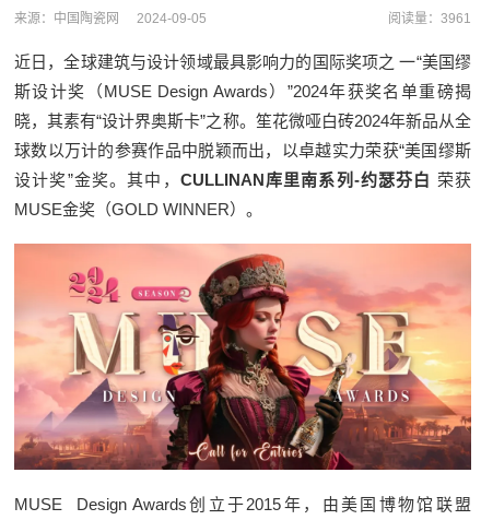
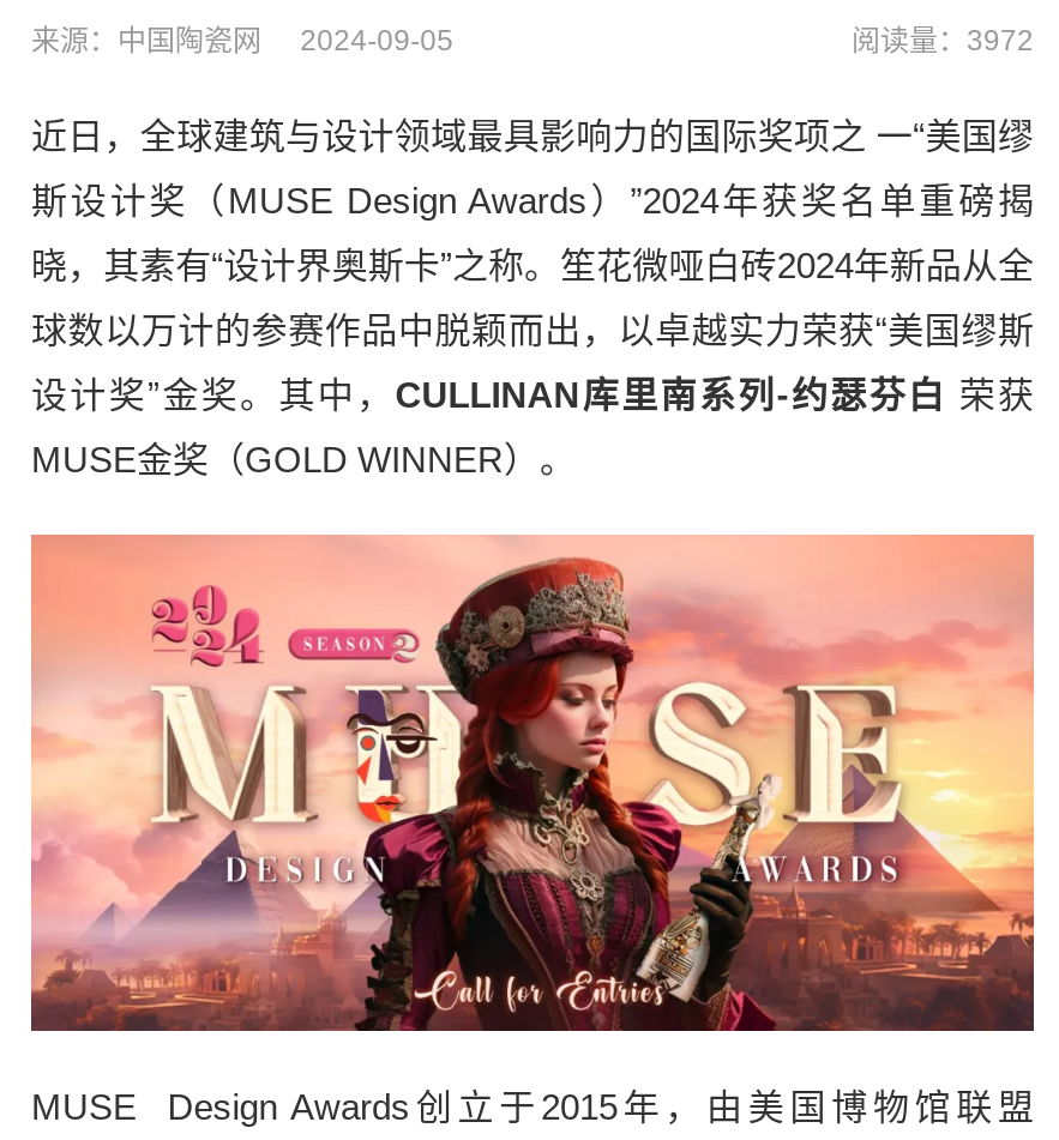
[388,11,471,26] 阅读量：3961 -> [852,24,1034,58] 阅读量：3972

